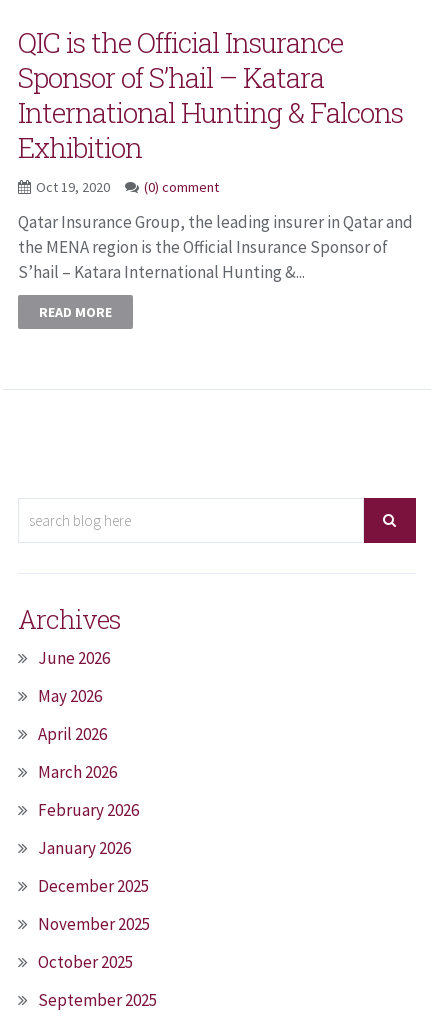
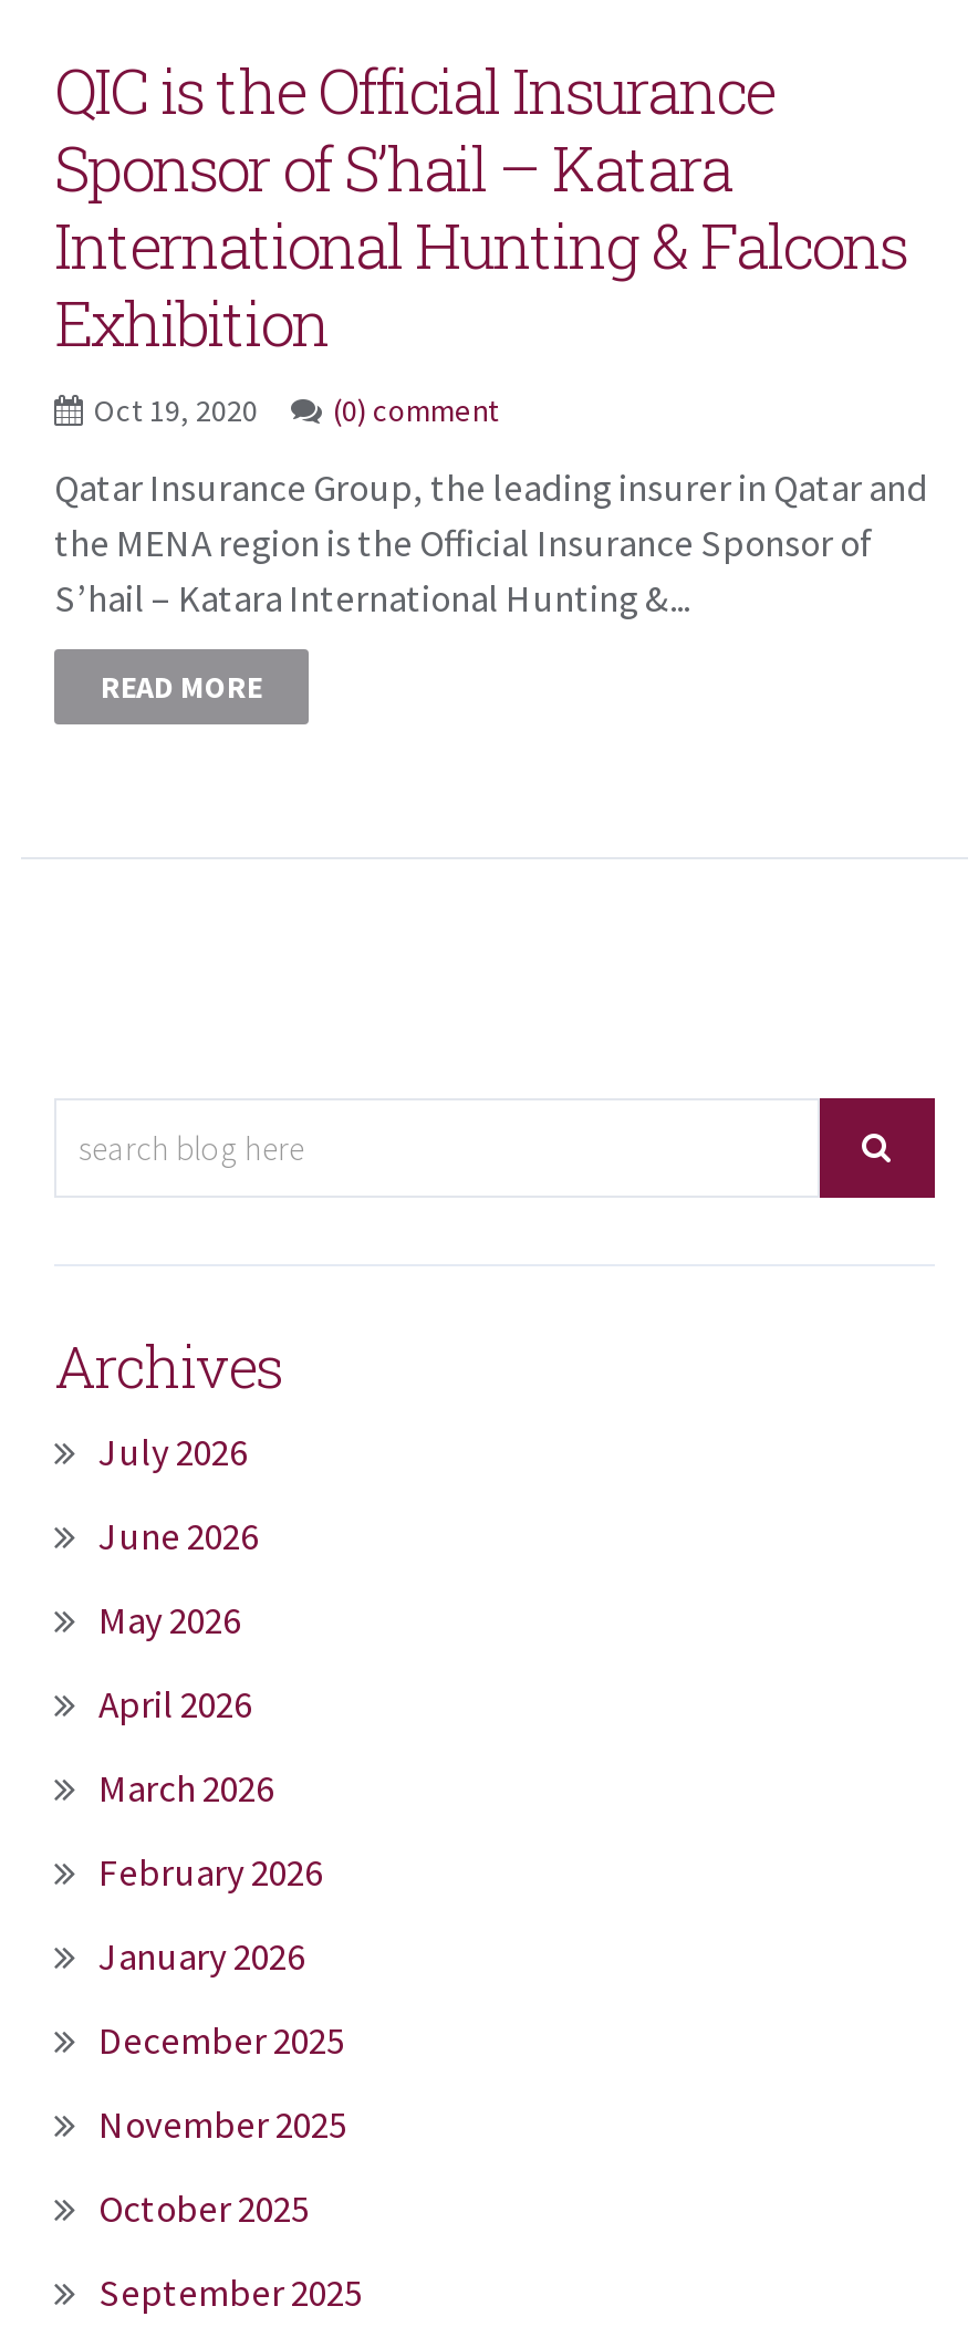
none -> [98,1427,247,1475] July 2026

